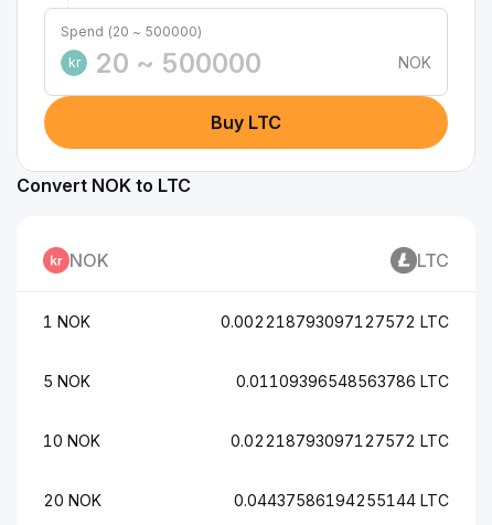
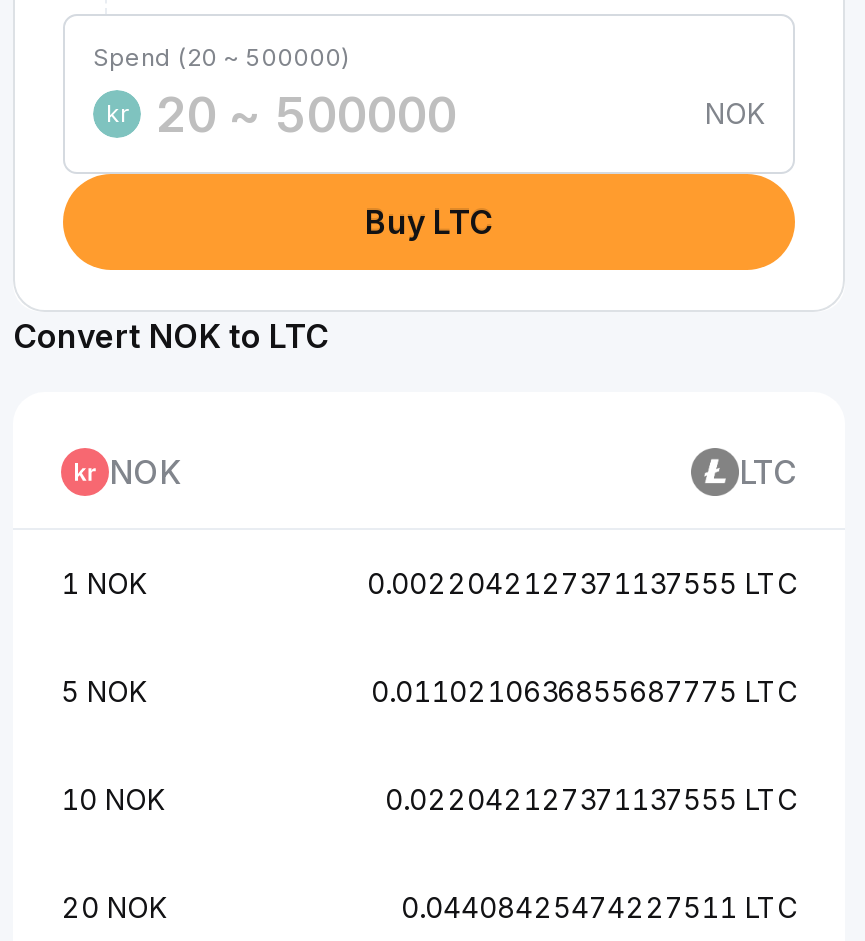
[221,312,449,331] 0.002218793097127572 LTC -> [367,566,797,600] 0.0022042127371137555 LTC
[236,372,449,390] 0.01109396548563786 LTC -> [371,674,797,708] 0.0110210636855687775 LTC
[231,431,449,450] 0.02218793097127572 LTC -> [385,782,797,816] 0.022042127371137555 LTC
[234,491,449,510] 0.04437586194255144 LTC -> [401,890,797,924] 0.04408425474227511 LTC

